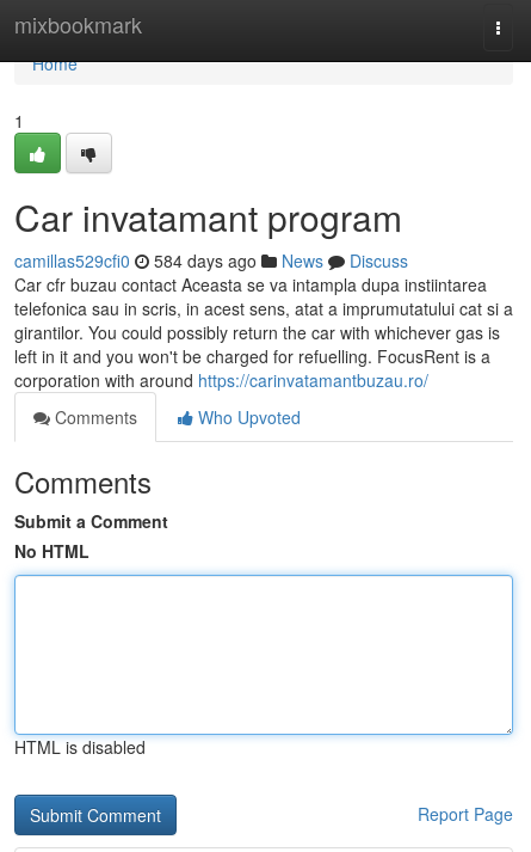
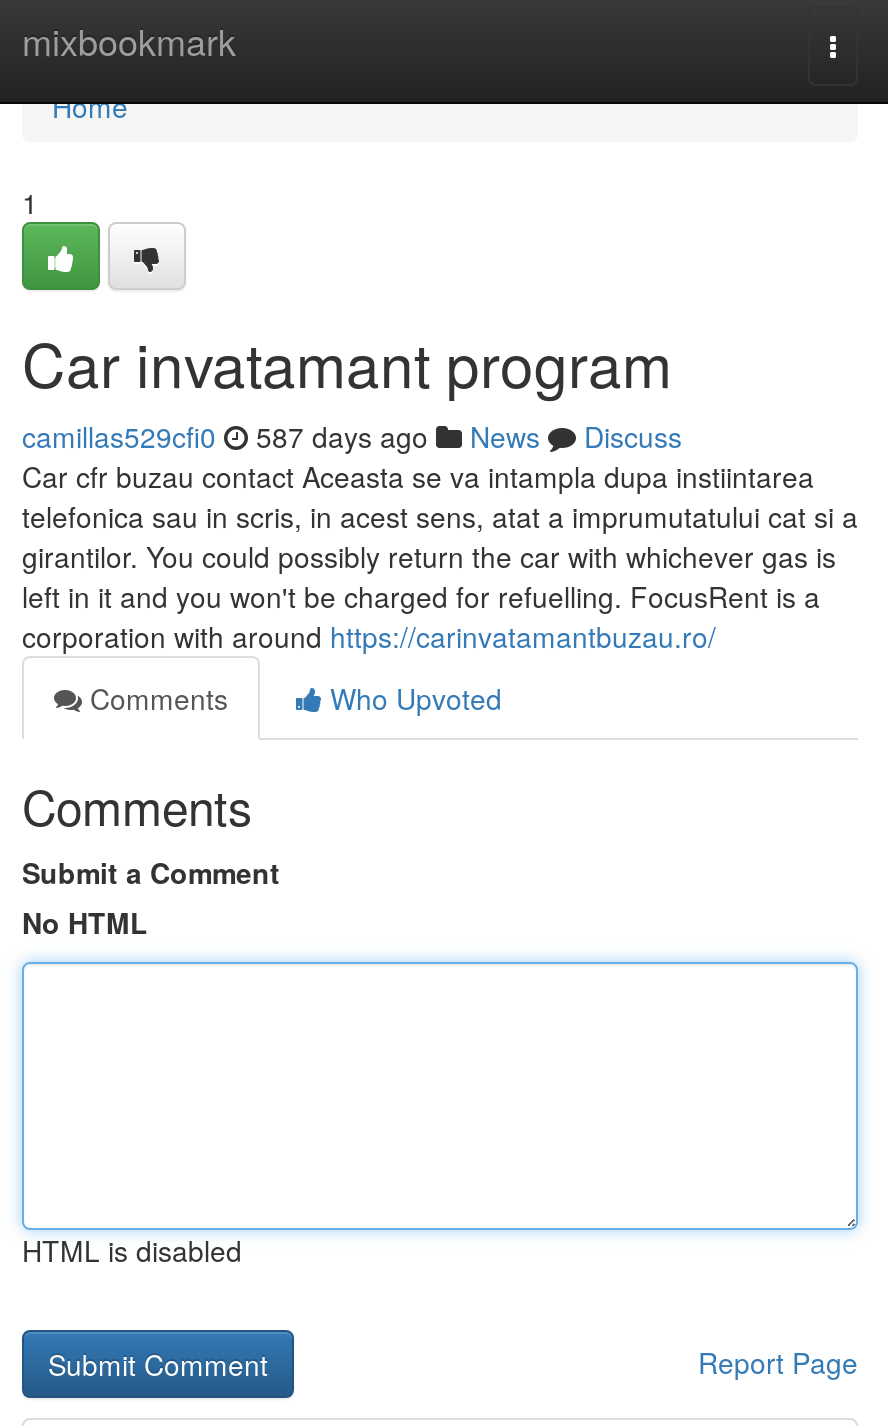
[14,249,408,272] camillas529cfi0 584 days ago News Discuss -> [22,416,682,456] camillas529cfi0 587 days ago News Discuss

